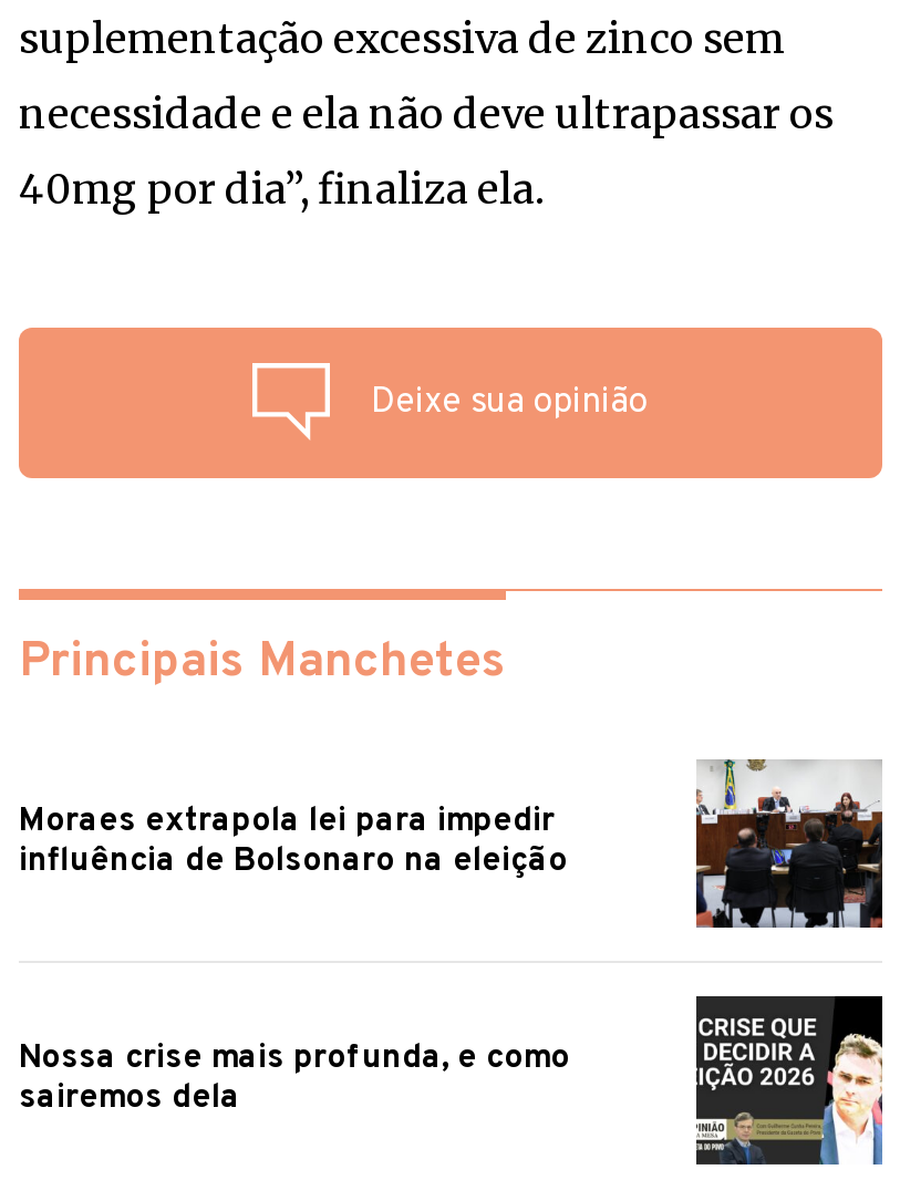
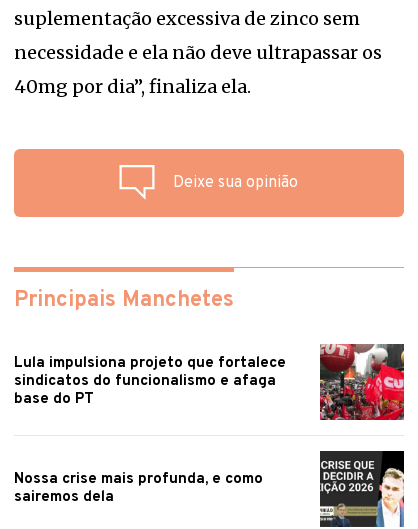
[694,757,885,930] [image] -> [319,343,405,421] [image]
[19,801,568,882] Moraes extrapola lei para impedir | influência de Bolsonaro na eleição -> [14,354,286,409] Lula impulsiona projeto que fortalece | sindicatos do funcionalismo e afaga | base do PT

